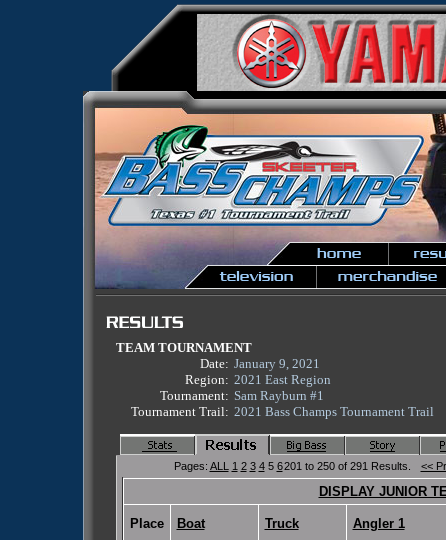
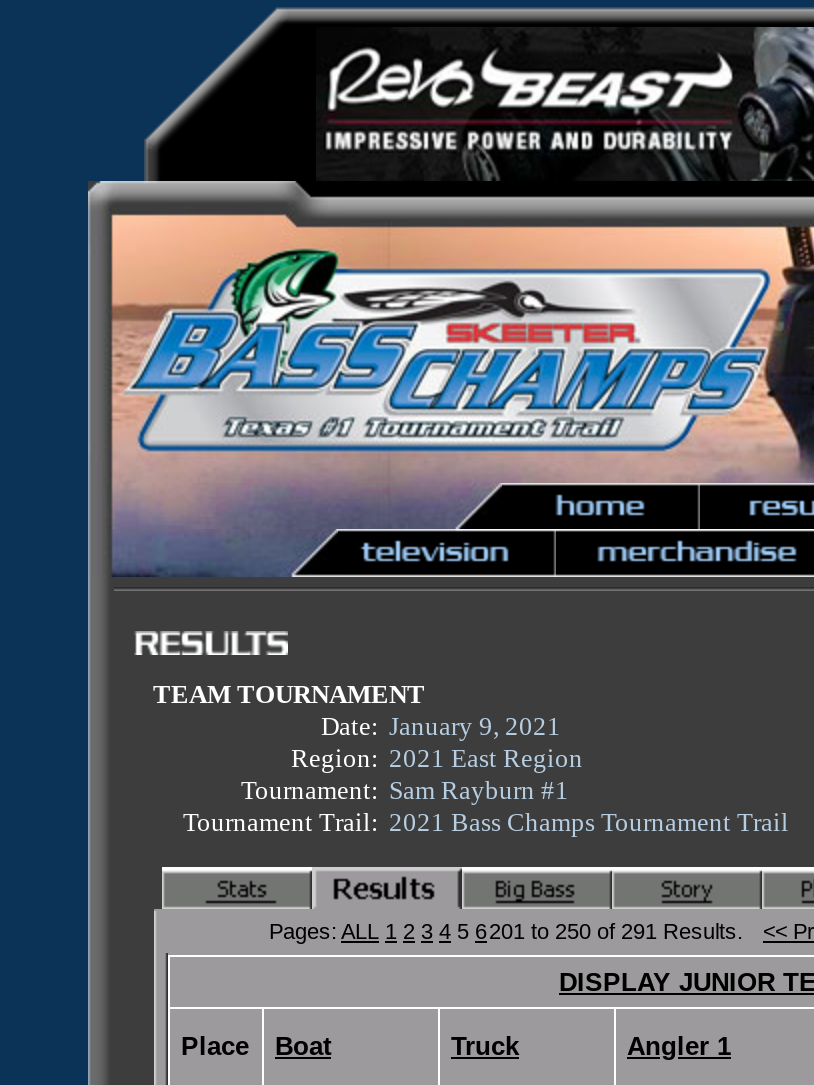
[196,13,443,92] [image] -> [316,27,808,181] [image]

